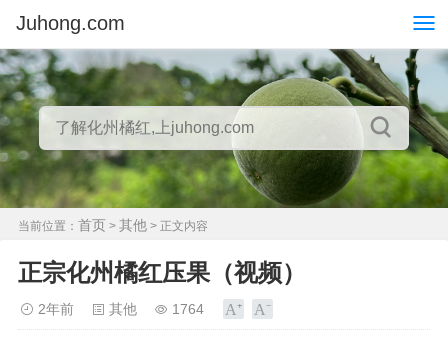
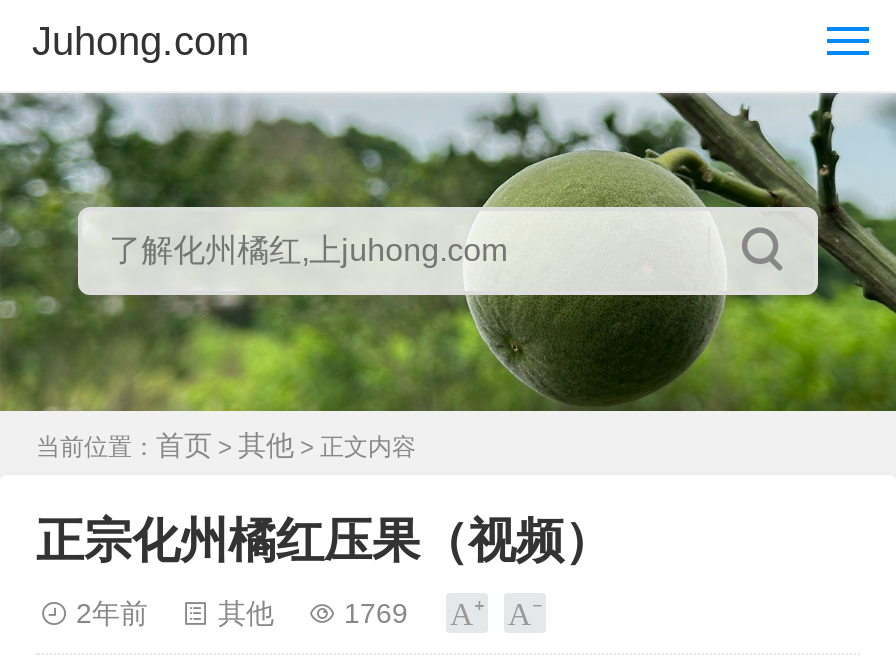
[172,301,204,317] 1764 -> [344,597,408,629] 1769

